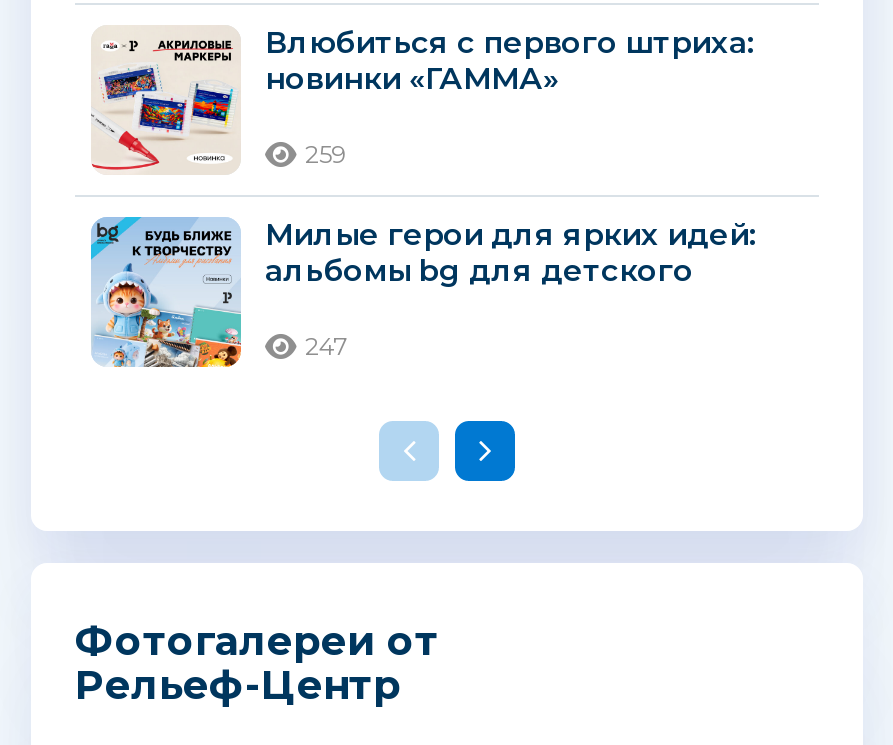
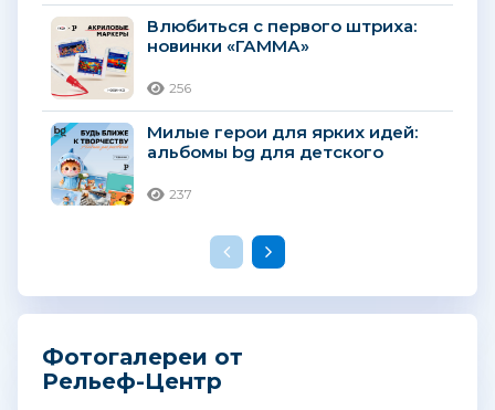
[305,139,345,169] 259 -> [169,80,191,96] 256
[305,331,347,361] 247 -> [169,186,192,202] 237

